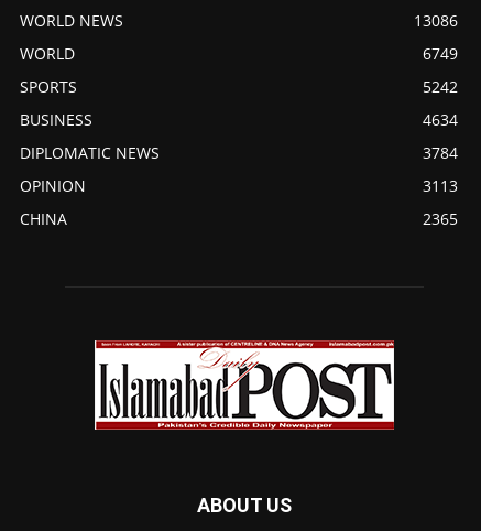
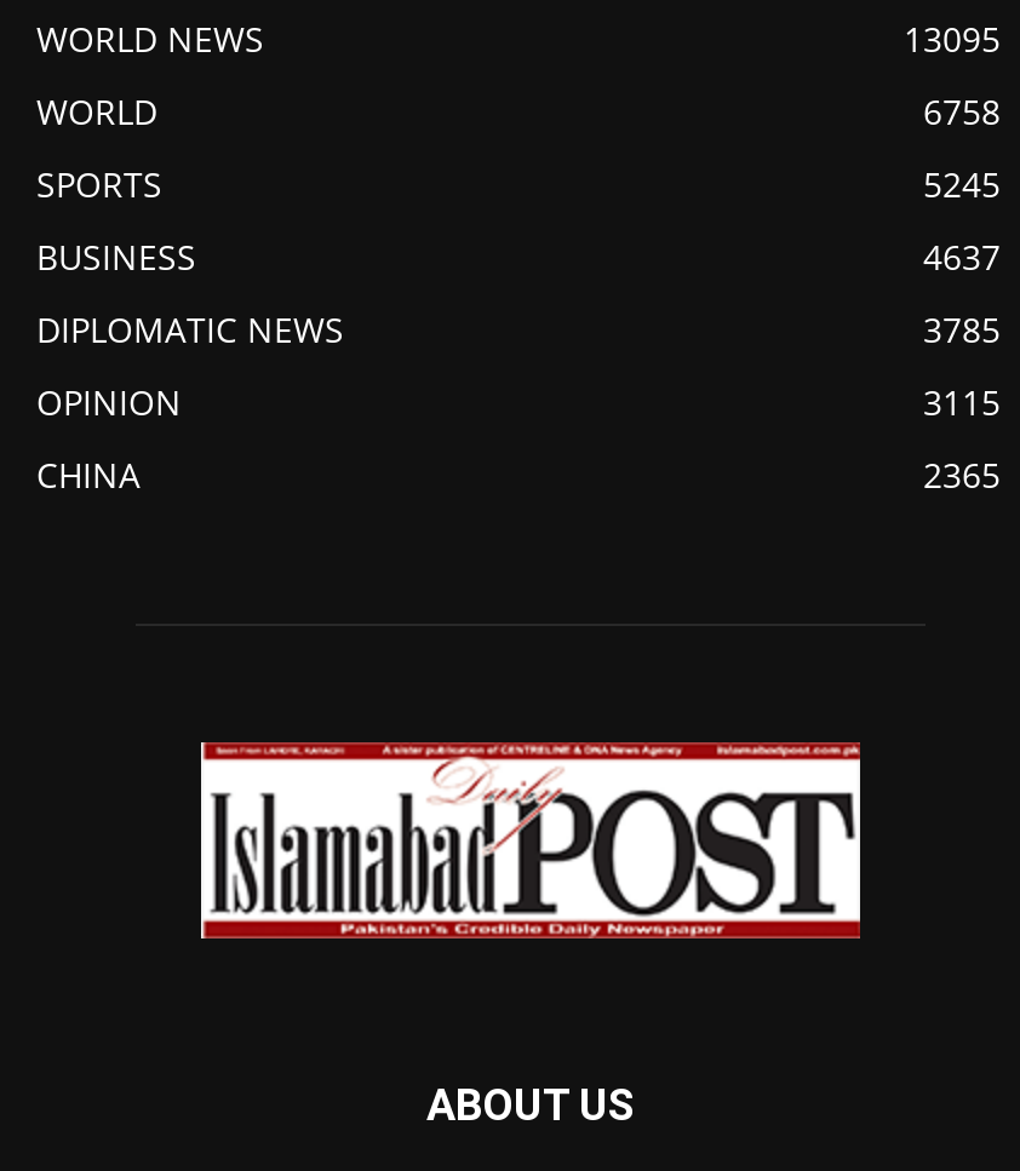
[414,10,458,31] 13086 -> [904,16,1001,62] 13095
[423,43,458,64] 6749 -> [923,88,1001,134] 6758
[423,76,458,97] 5242 -> [923,161,1001,207] 5245
[423,109,458,130] 4634 -> [923,234,1001,280] 4637
[423,142,458,163] 3784 -> [923,306,1001,352] 3785
[423,175,458,196] 3113 -> [923,379,1001,425] 3115

